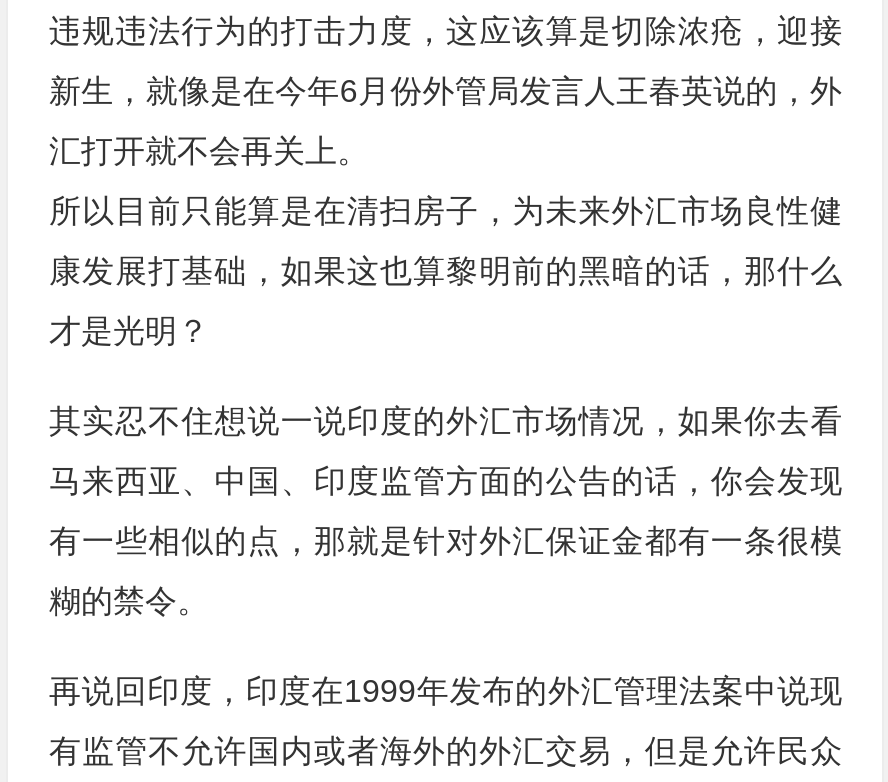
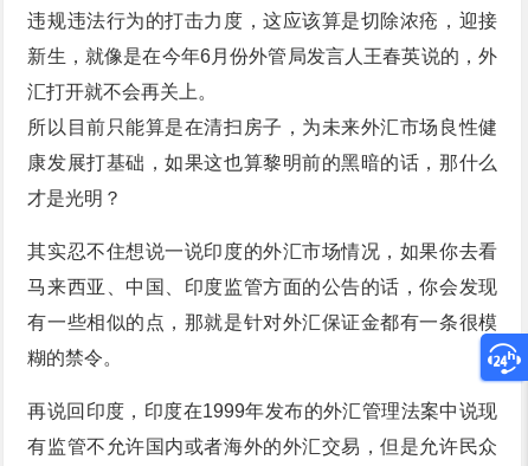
none -> [478,332,524,383] [image]

